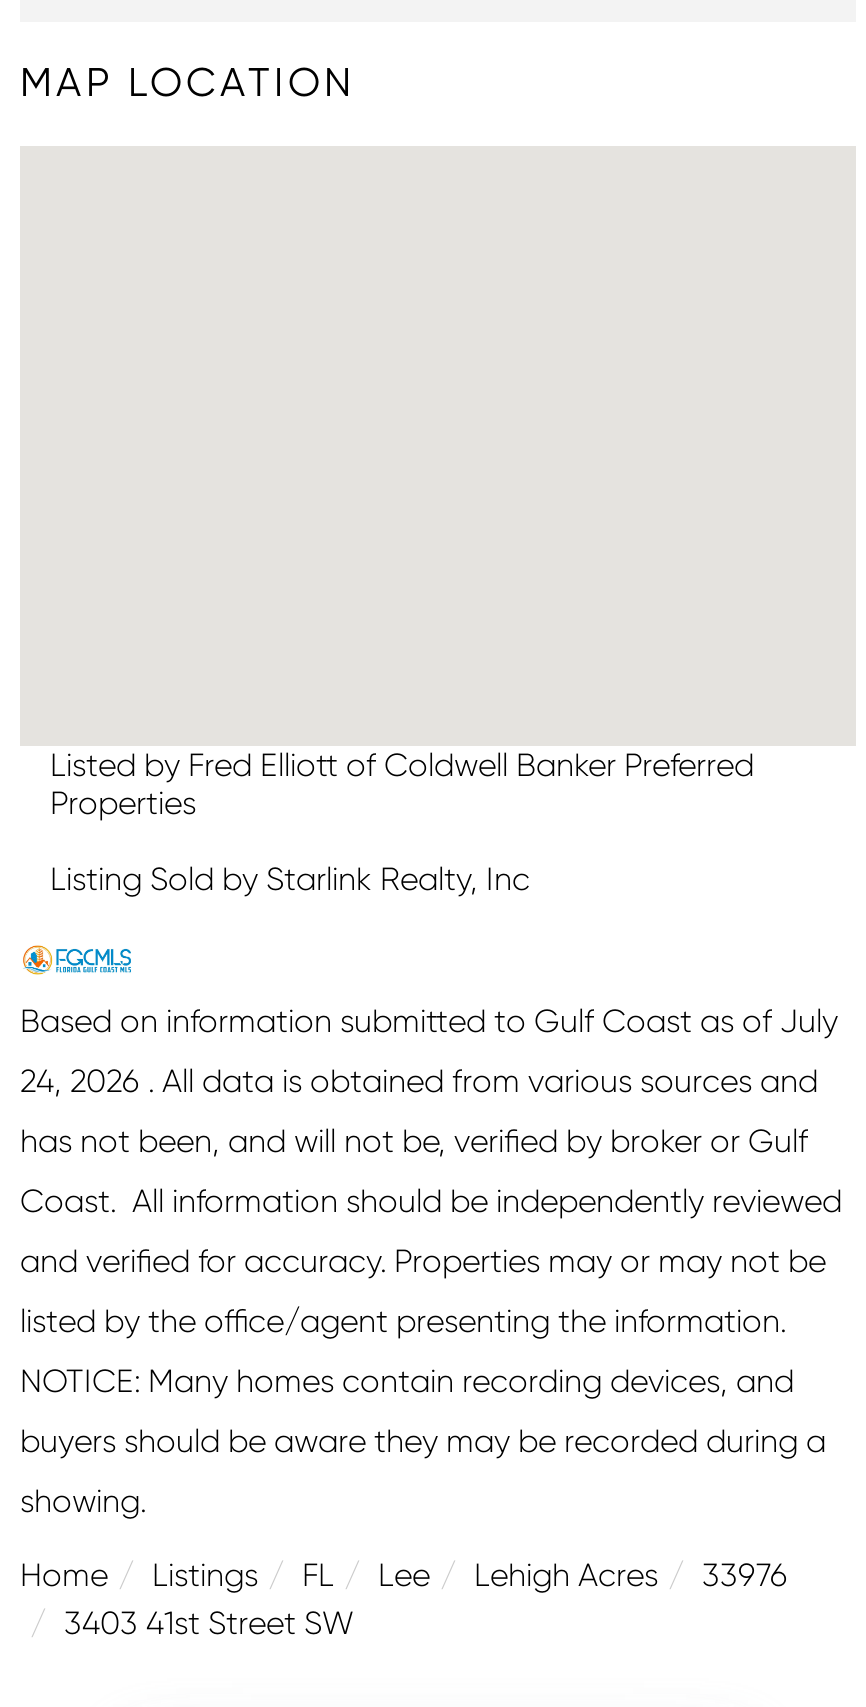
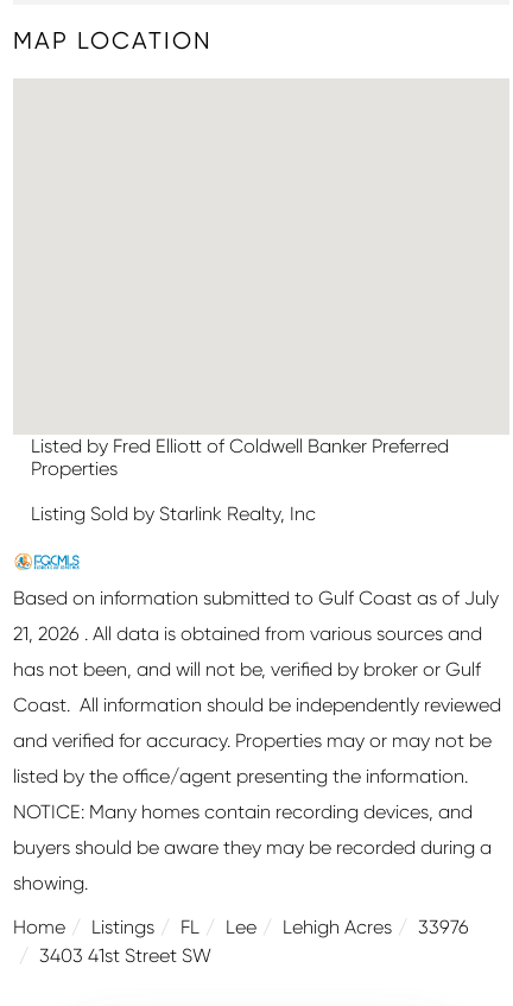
[20,1061,818,1099] 24, 2026 . All data is obtained from various sources and -> [13,622,482,644] 21, 2026 . All data is obtained from various sources and

